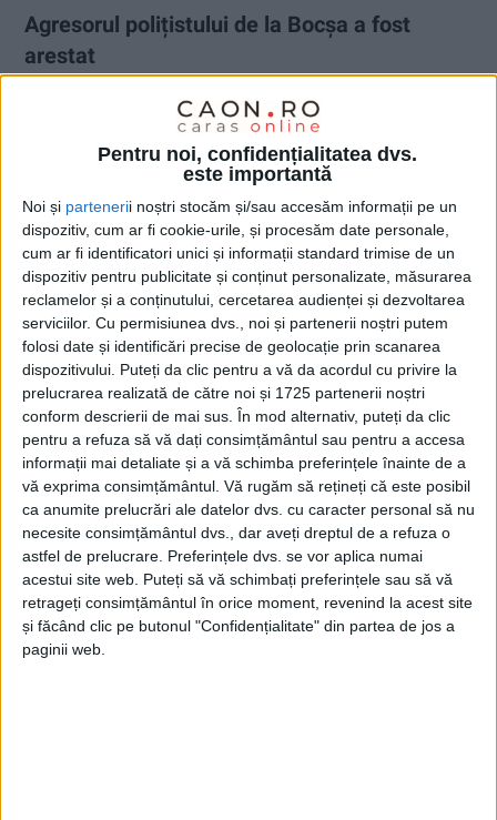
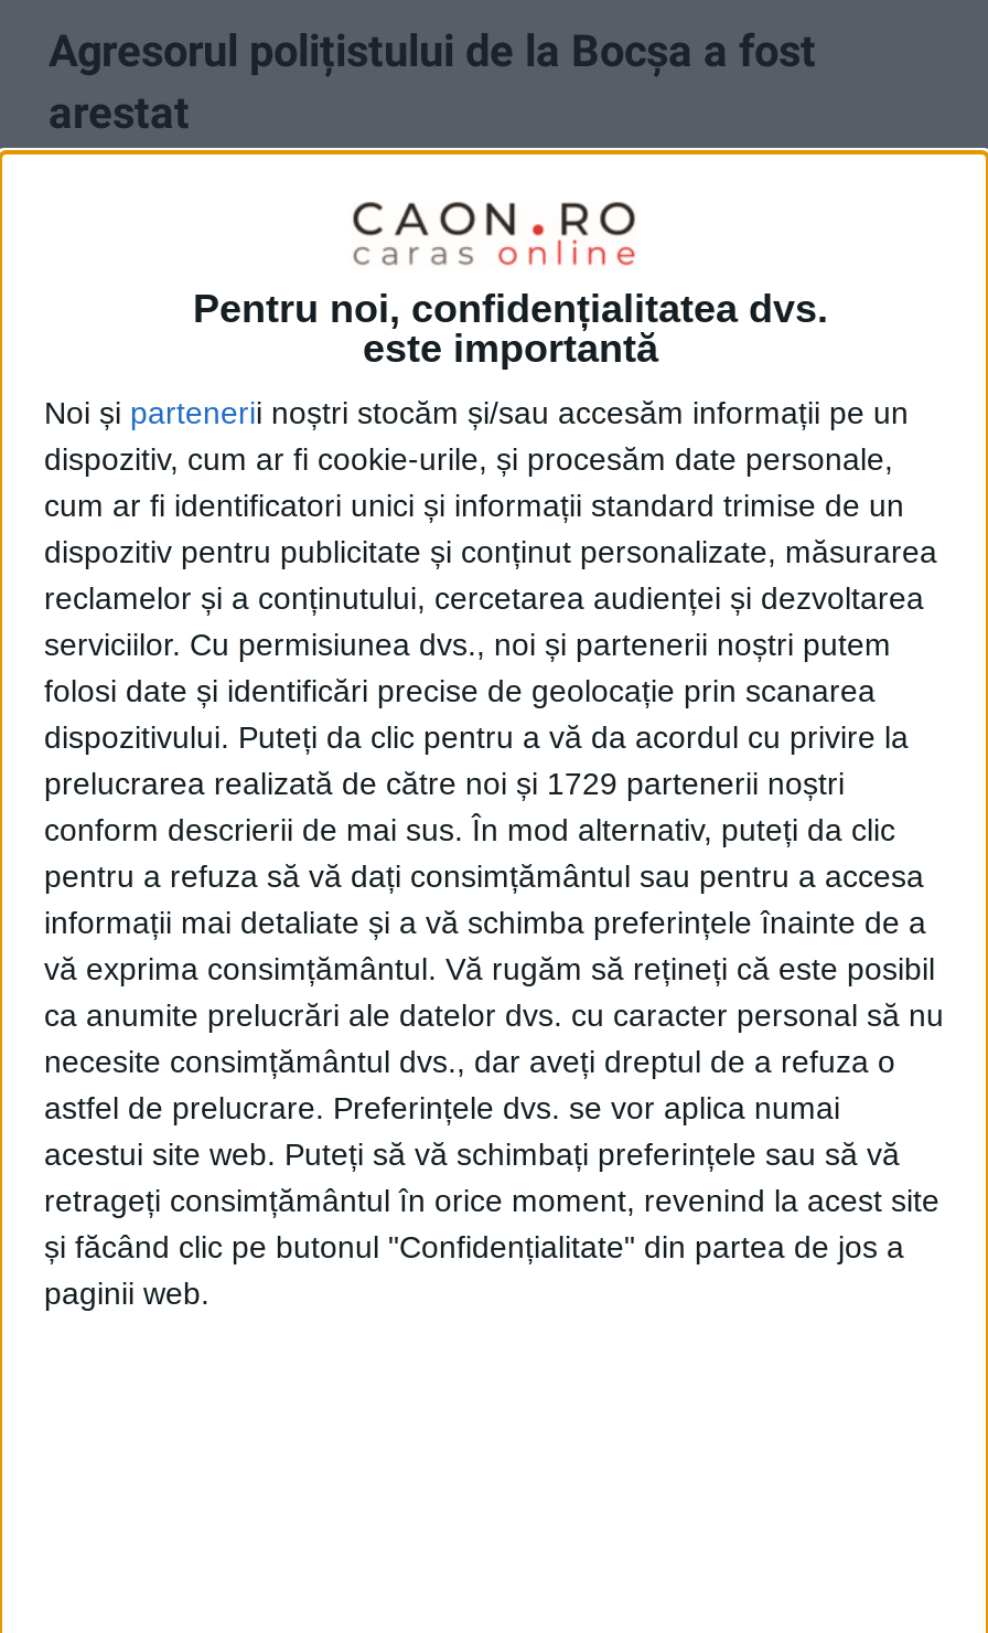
[22,383,425,401] prelucrarea realizată de către noi și 1725 partenerii noștri -> [44,765,845,800] prelucrarea realizată de către noi și 1729 partenerii noștri

